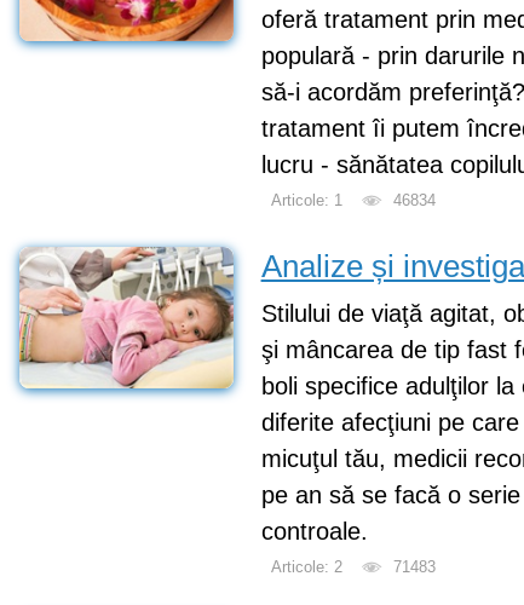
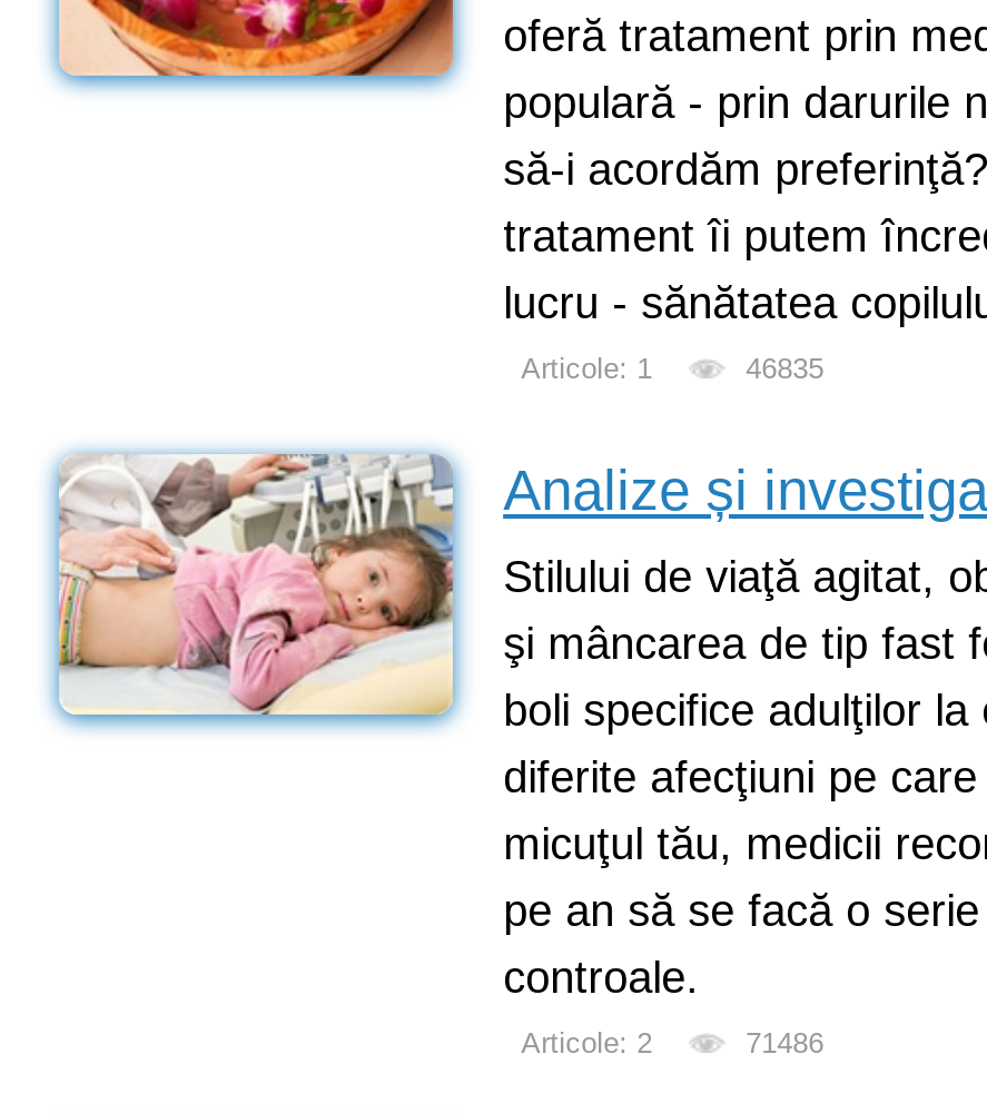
[388,192,435,210] 46834 -> [737,352,824,386] 46835
[388,558,435,576] 71483 -> [737,1027,824,1060] 71486

